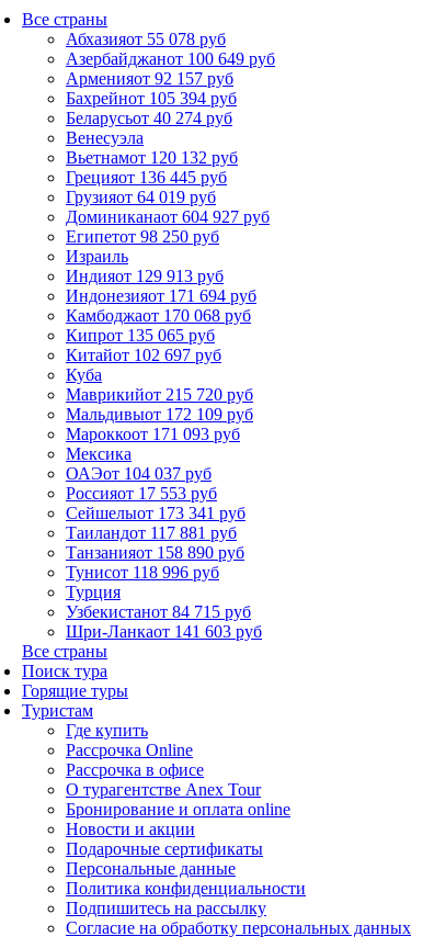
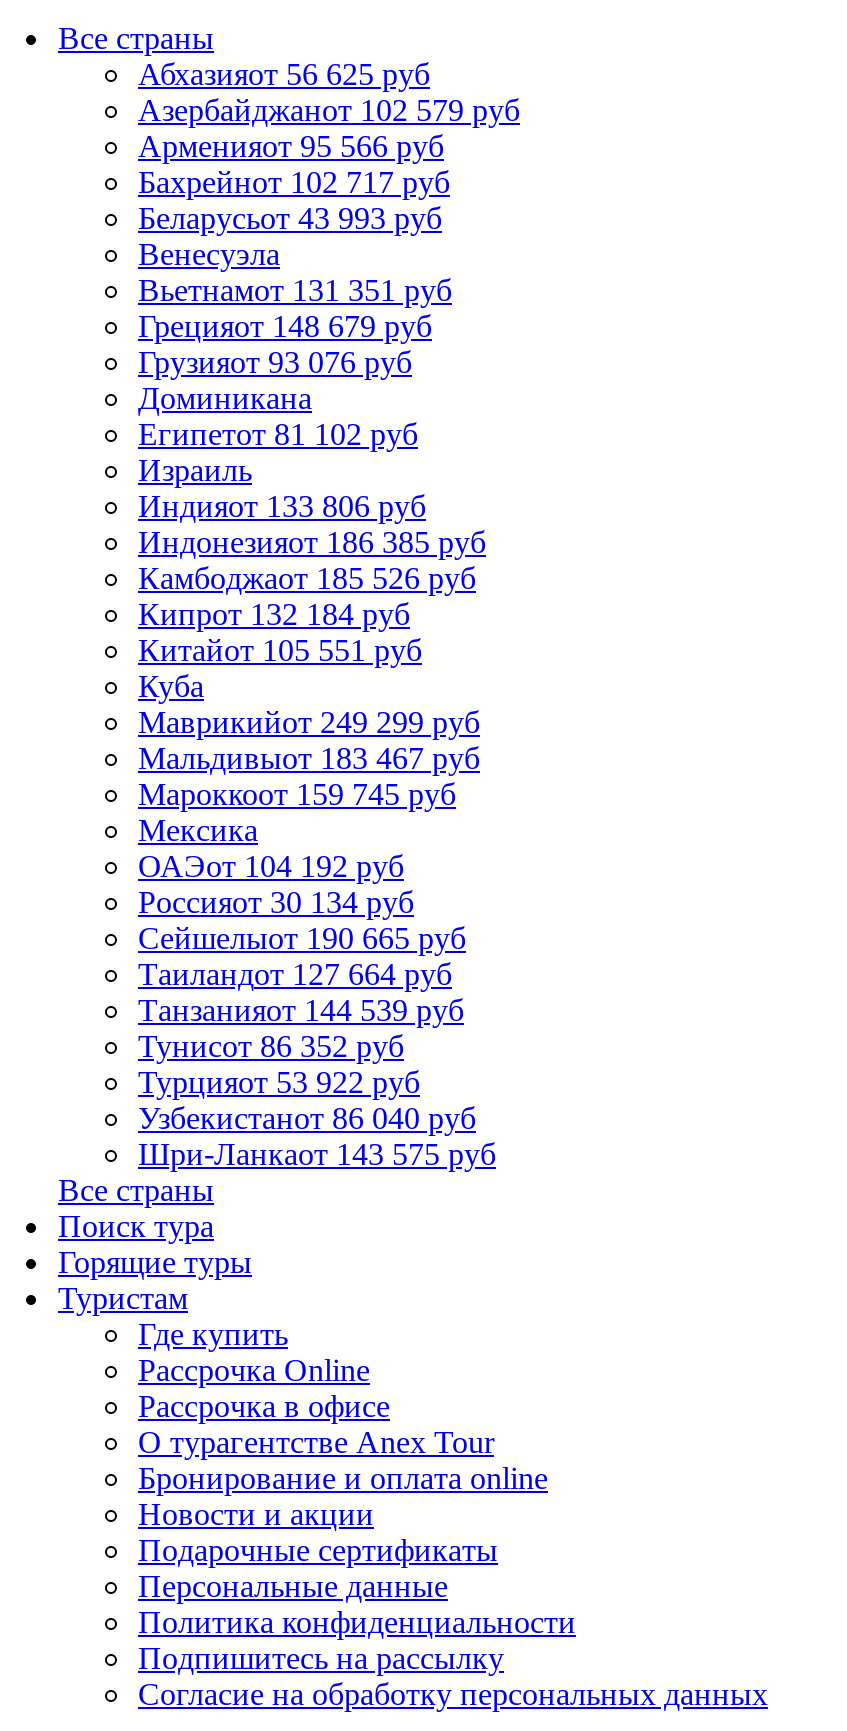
[66,30,226,48] Абхазияот 55 078 руб -> [138,57,430,91] Абхазияот 56 625 руб
[66,49,275,68] Азербайджанот 100 649 руб -> [138,93,520,127] Азербайджанот 102 579 руб
[66,69,233,88] Арменияот 92 157 руб -> [138,129,444,163] Арменияот 95 566 руб
[66,89,237,108] Бахрейнот 105 394 руб -> [138,165,450,199] Бахрейнот 102 717 руб
[66,109,232,127] Беларусьот 40 274 руб -> [138,201,442,235] Беларусьот 43 993 руб
[66,148,270,246] Вьетнамот 120 132 руб | Грецияот 136 445 руб | Грузияот 64 019 руб | Доминиканаот 604 927 руб | Египетот 98 250 руб -> [138,273,452,451] Вьетнамот 131 351 руб | Грецияот 148 679 руб | Грузияот 93 076 руб | Доминикана | Египетот 81 102 руб
[66,267,224,285] Индияот 129 913 руб -> [138,489,426,523] Индияот 133 806 руб
[66,286,256,305] Индонезияот 171 694 руб -> [138,525,486,559] Индонезияот 186 385 руб
[66,306,251,325] Камбоджаот 170 068 руб -> [138,561,476,595] Камбоджаот 185 526 руб
[66,326,215,345] Кипрот 135 065 руб -> [138,597,410,631] Кипрот 132 184 руб
[66,346,221,364] Китайот 102 697 руб -> [138,633,422,667] Китайот 105 551 руб
[66,385,253,404] Маврикийот 215 720 руб -> [138,705,480,739] Маврикийот 249 299 руб
[66,405,253,424] Мальдивыот 172 109 руб -> [138,741,480,775] Мальдивыот 183 467 руб
[66,425,240,443] Мароккоот 171 093 руб -> [138,777,456,811] Мароккоот 159 745 руб
[66,464,262,641] ОАЭот 104 037 руб | Россияот 17 553 руб | Сейшелыот 173 341 руб | Таиландот 117 881 руб | Танзанияот 158 890 руб | Тунисот 118 996 руб | Турция | Узбекистанот 84 715 руб | Шри-Ланкаот 141 603 руб -> [138,849,496,1171] ОАЭот 104 192 руб | Россияот 30 134 руб | Сейшелыот 190 665 руб | Таиландот 127 664 руб | Танзанияот 144 539 руб | Тунисот 86 352 руб | Турцияот 53 922 руб | Узбекистанот 86 040 руб | Шри-Ланкаот 143 575 руб

